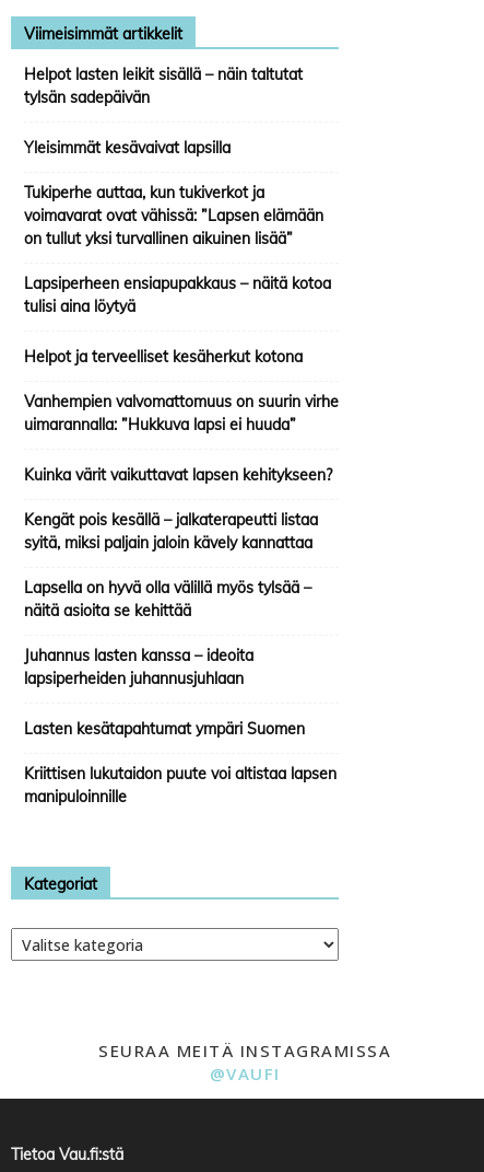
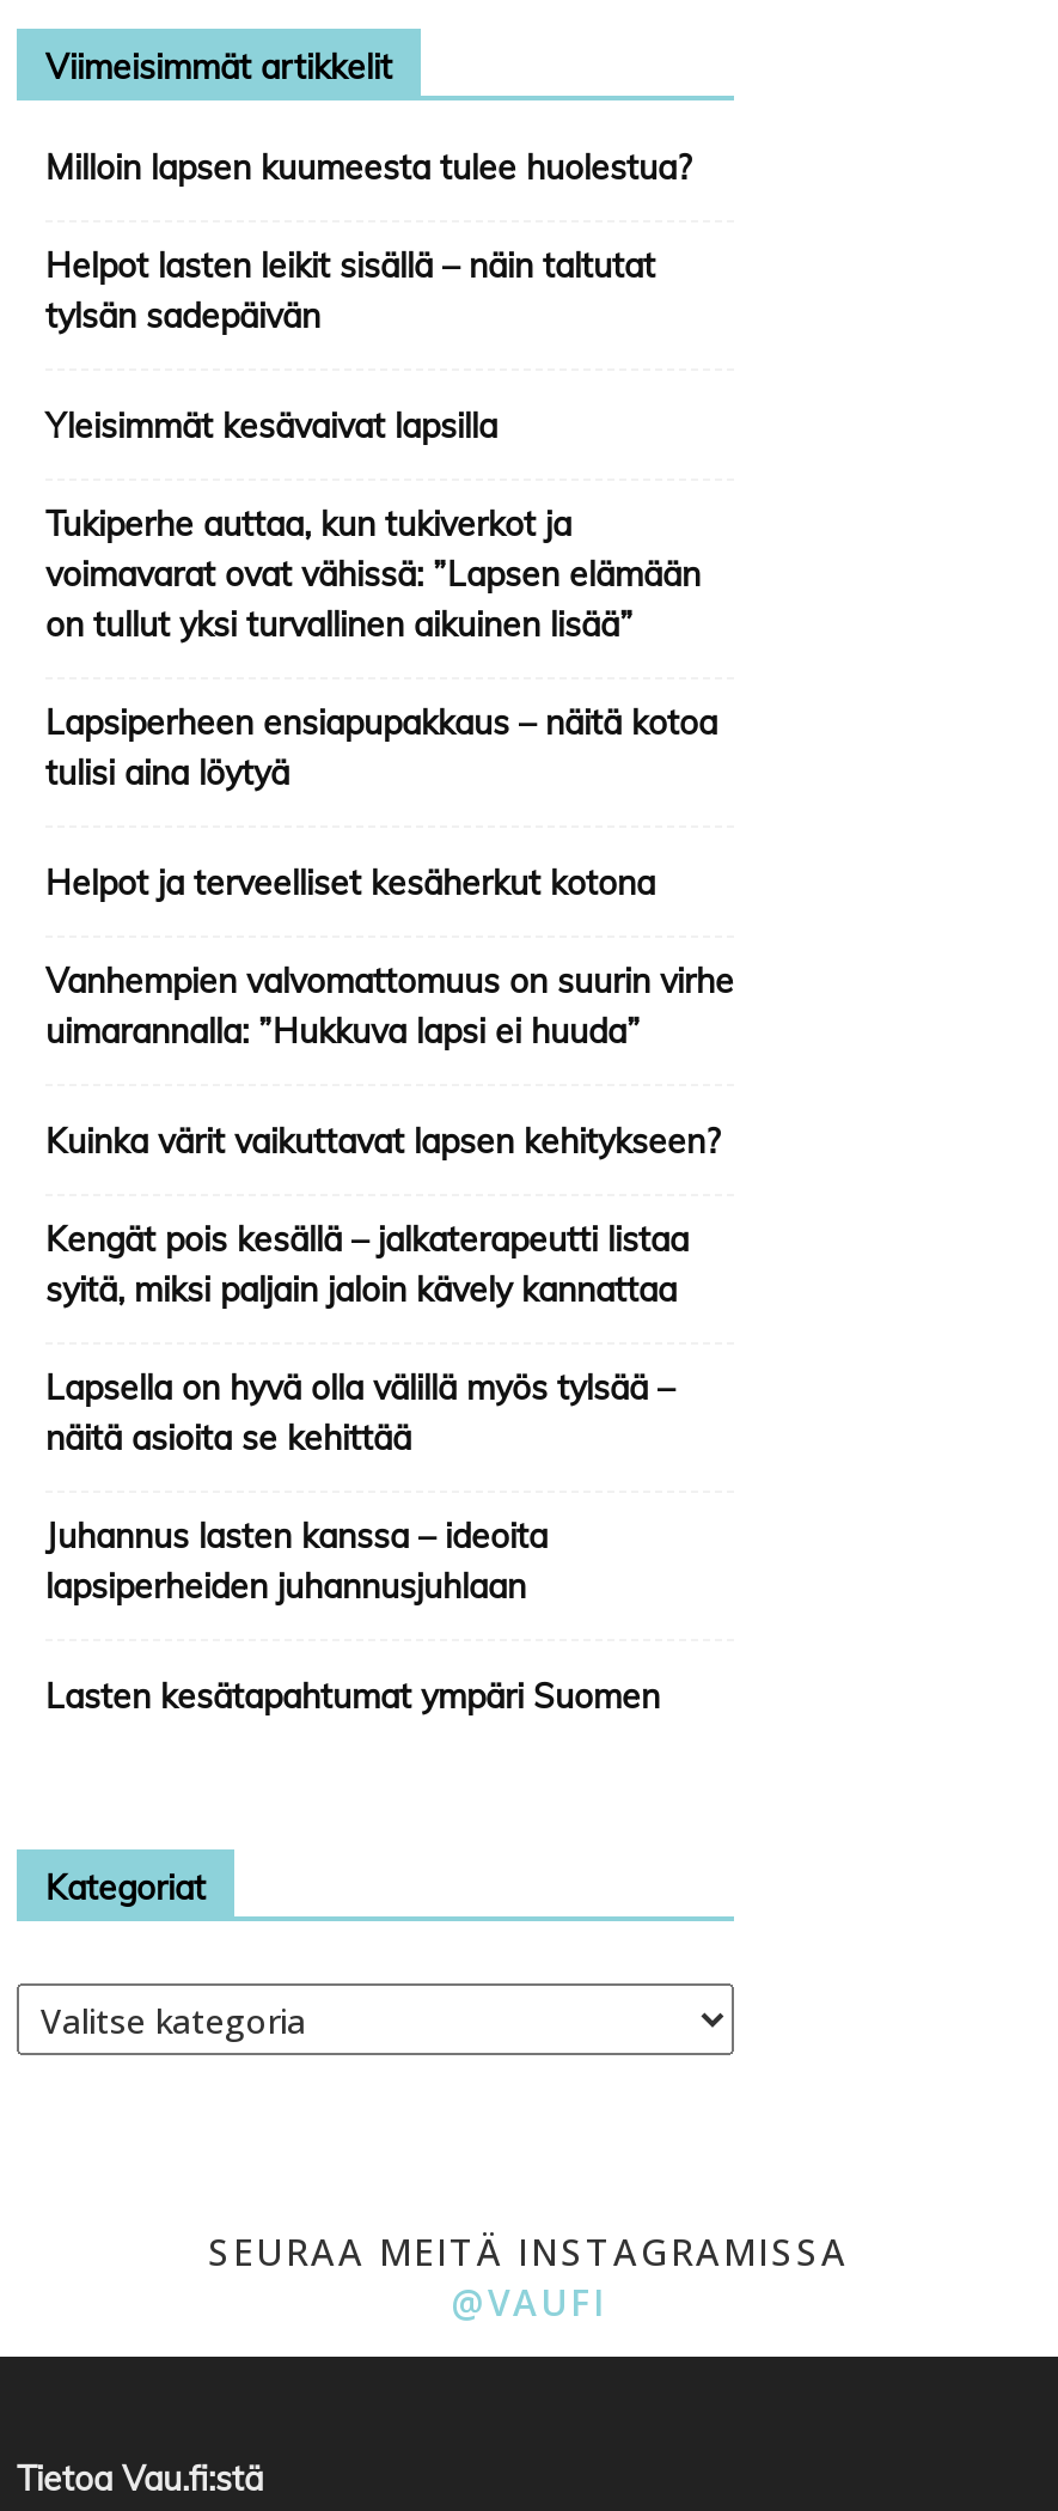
none -> [45,146,691,189] Milloin lapsen kuumeesta tulee huolestua?
moved [24,65,339,739] -> [45,244,734,1718]: Helpot lasten leikit sisällä – näin taltutat | tylsän sadepäivän | Yleisimmät kesävaivat lapsilla | ... | lapsiperheiden juhannusjuhlaan | Lasten kesätapahtumat ympäri Suomen
[24,764,337,807] Kriittisen lukutaidon puute voi altistaa lapsen | manipuloinnille -> none

